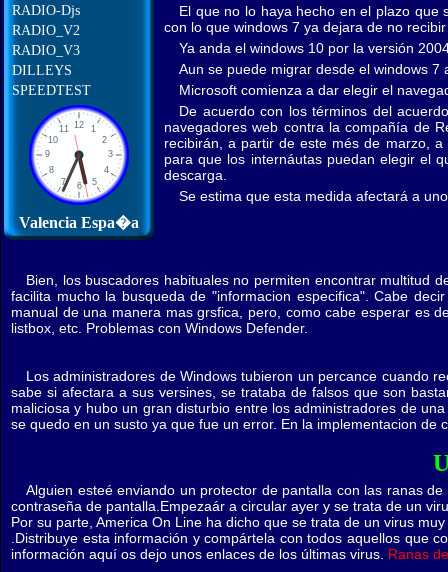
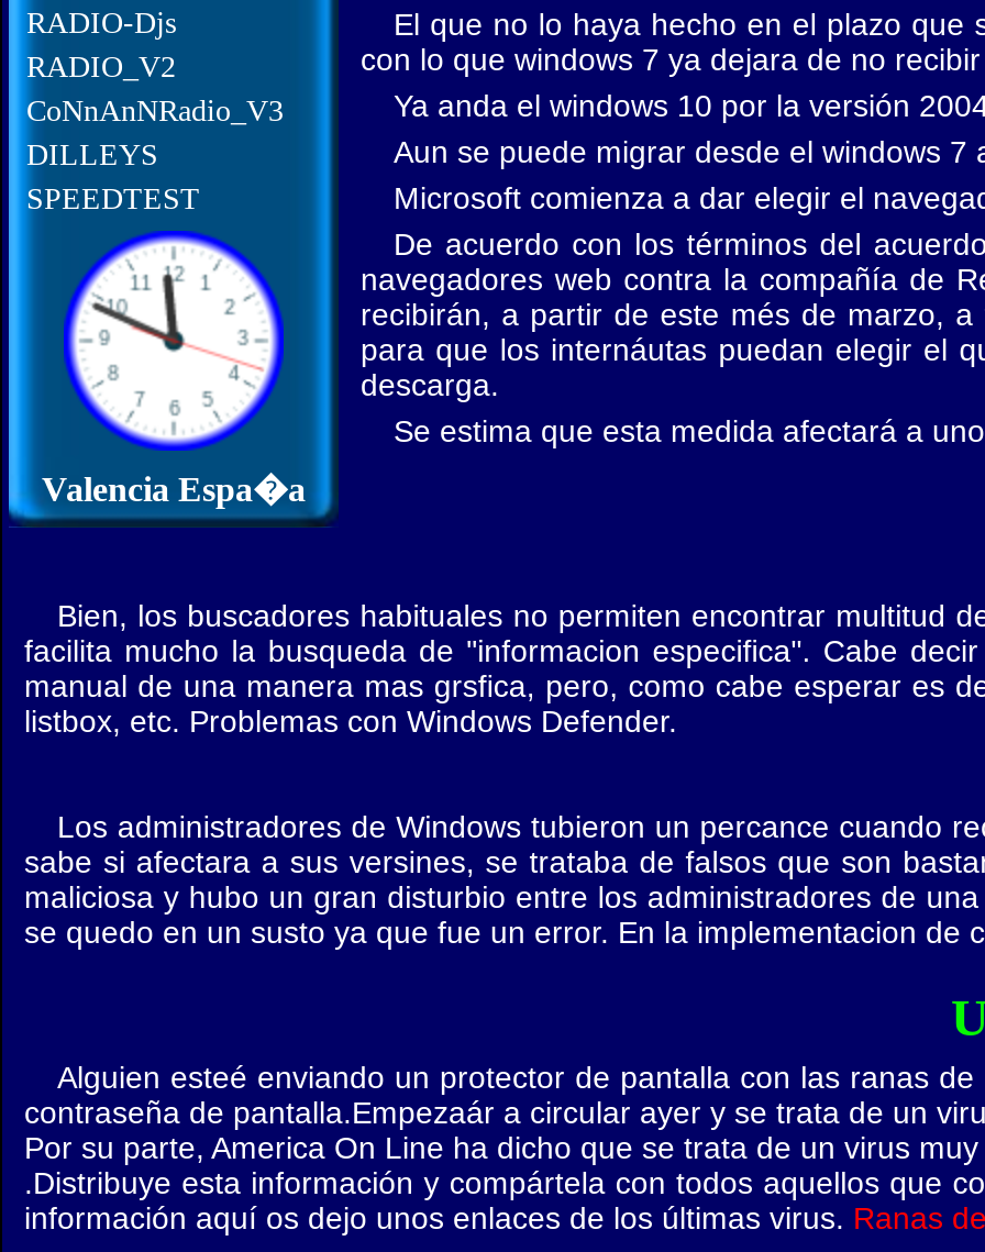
[12,43,80,58] RADIO_V3 -> [26,95,284,128] CoNnAnNRadio_V3
[43,126,88,196] [image] -> [92,273,262,420] [image]

